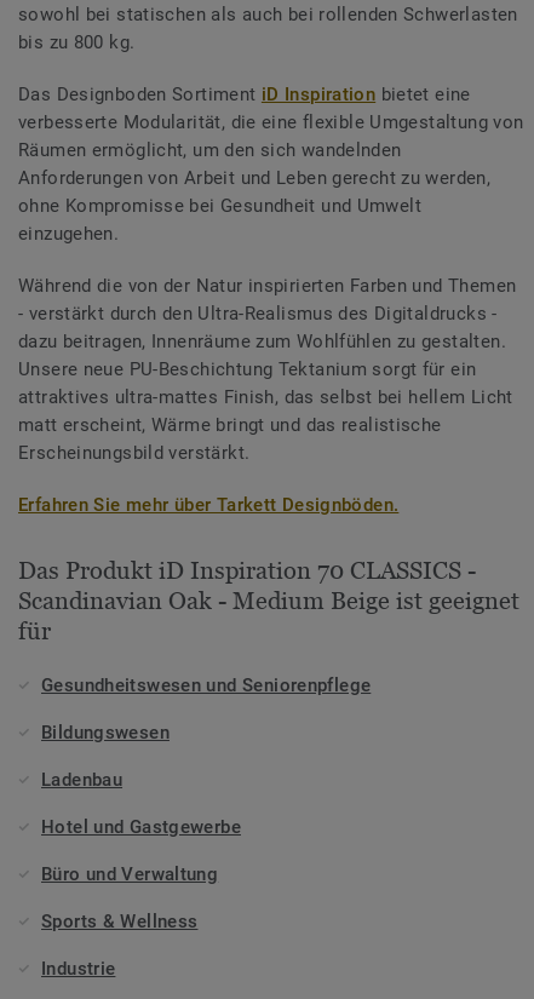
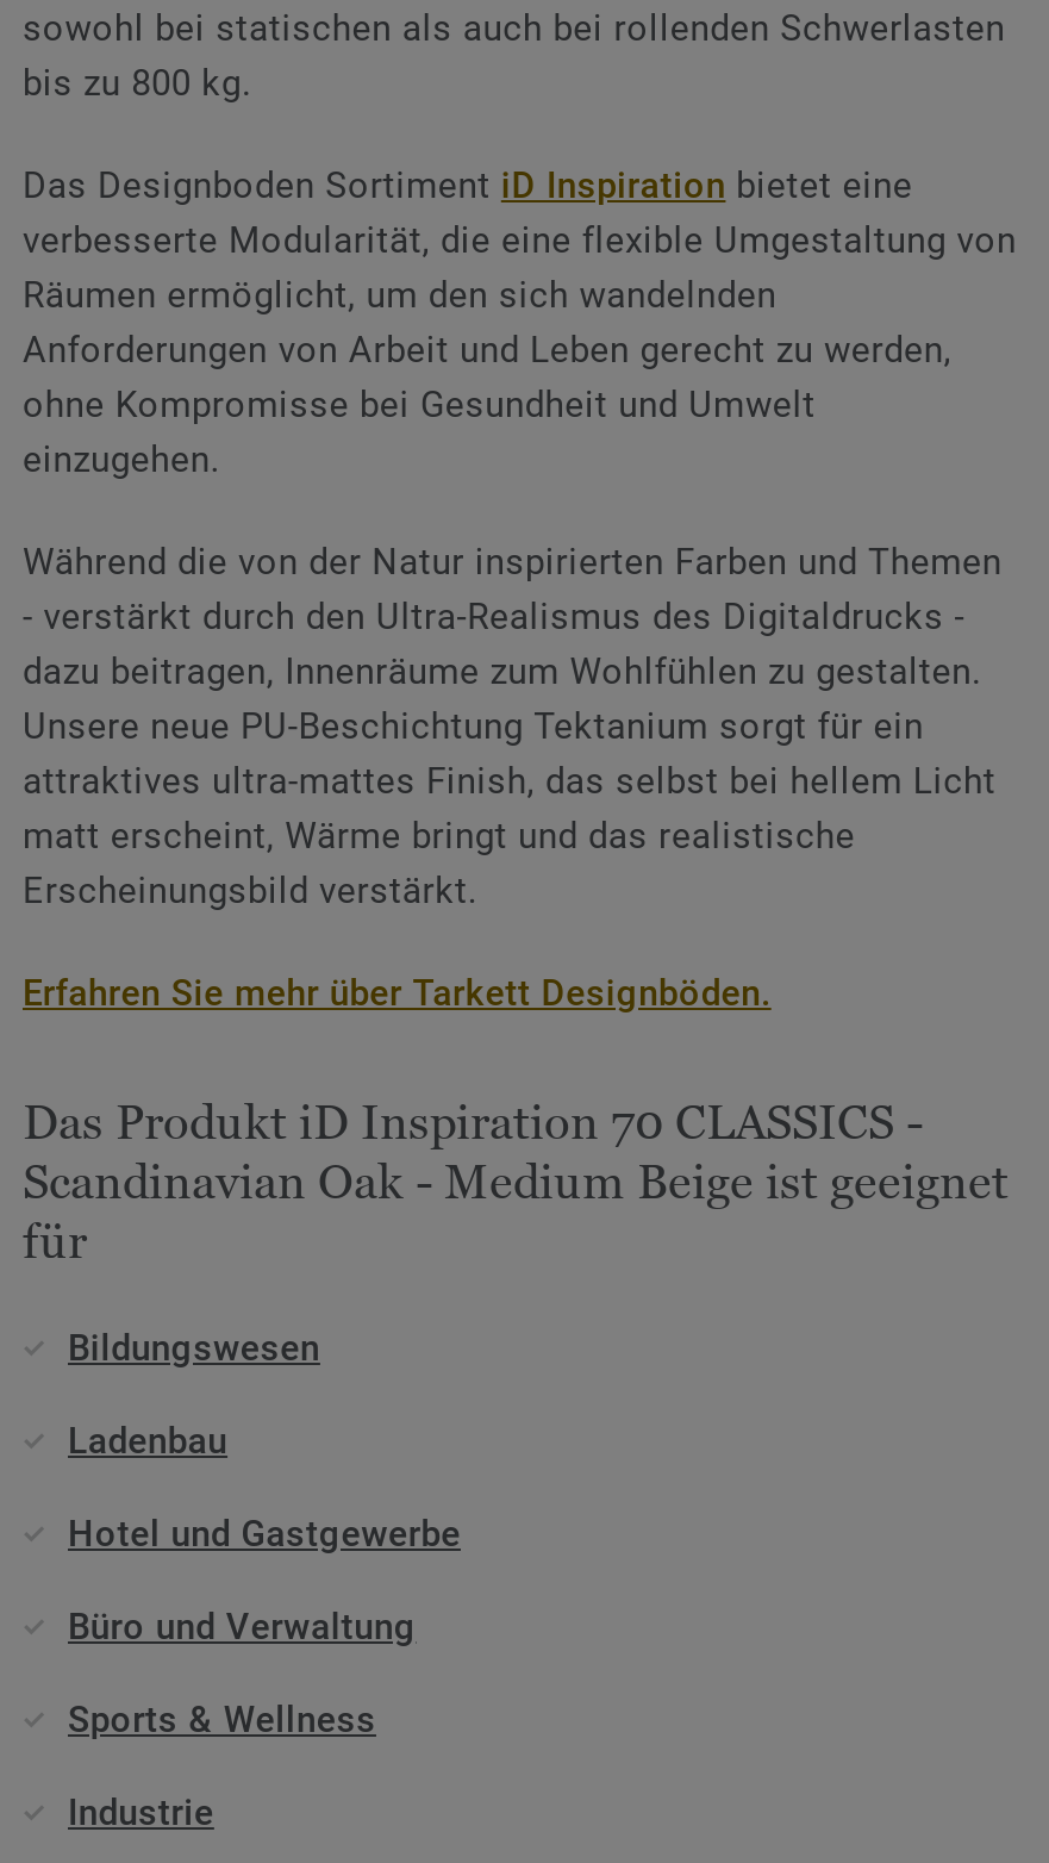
[41,675,371,697] Gesundheitswesen und Seniorenpflege -> none

